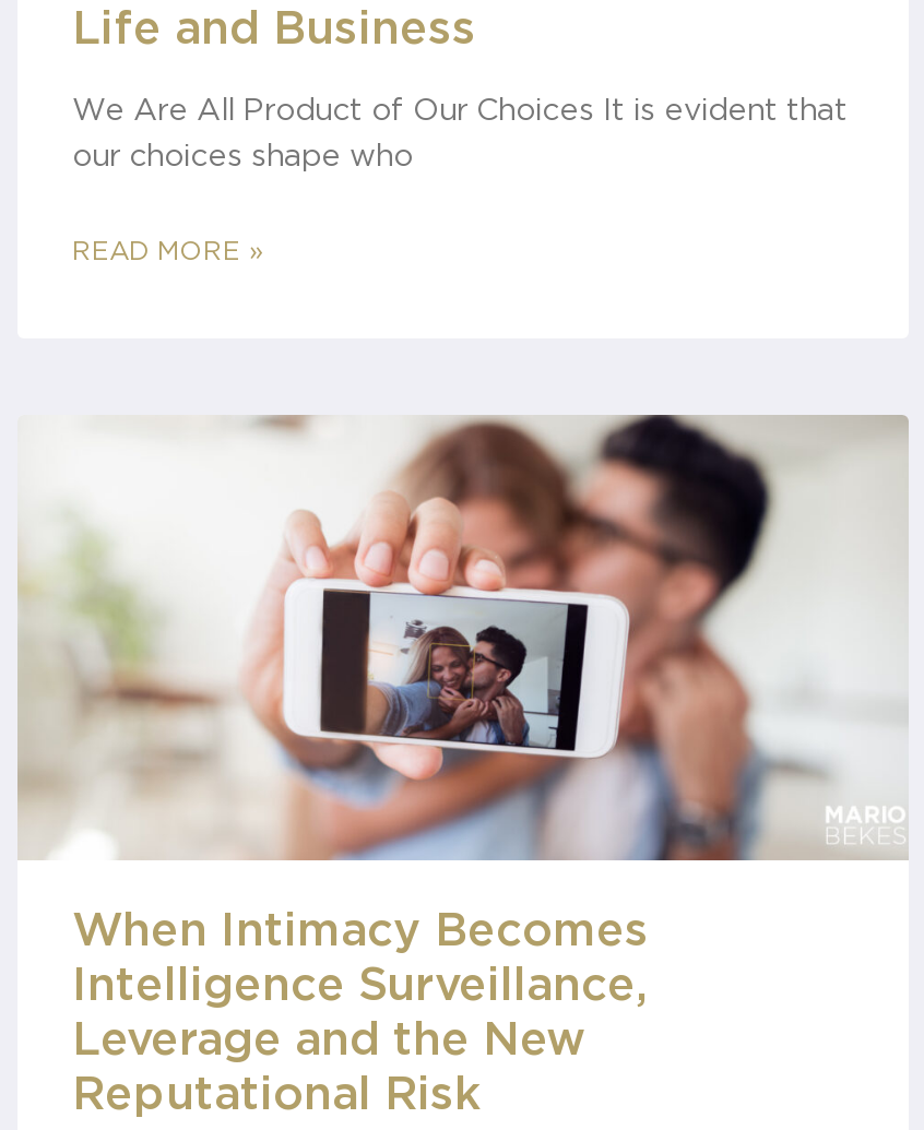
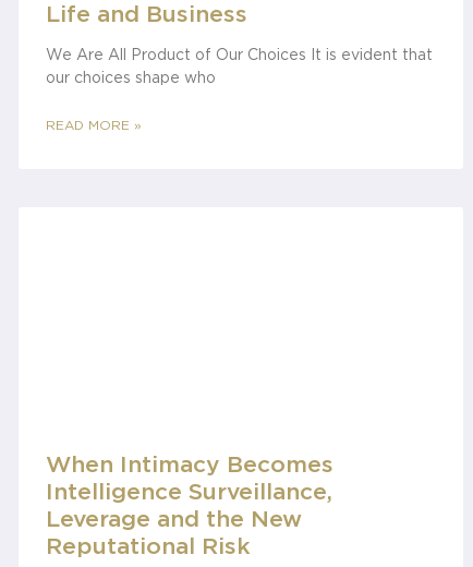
[17,413,909,863] [image] -> none

